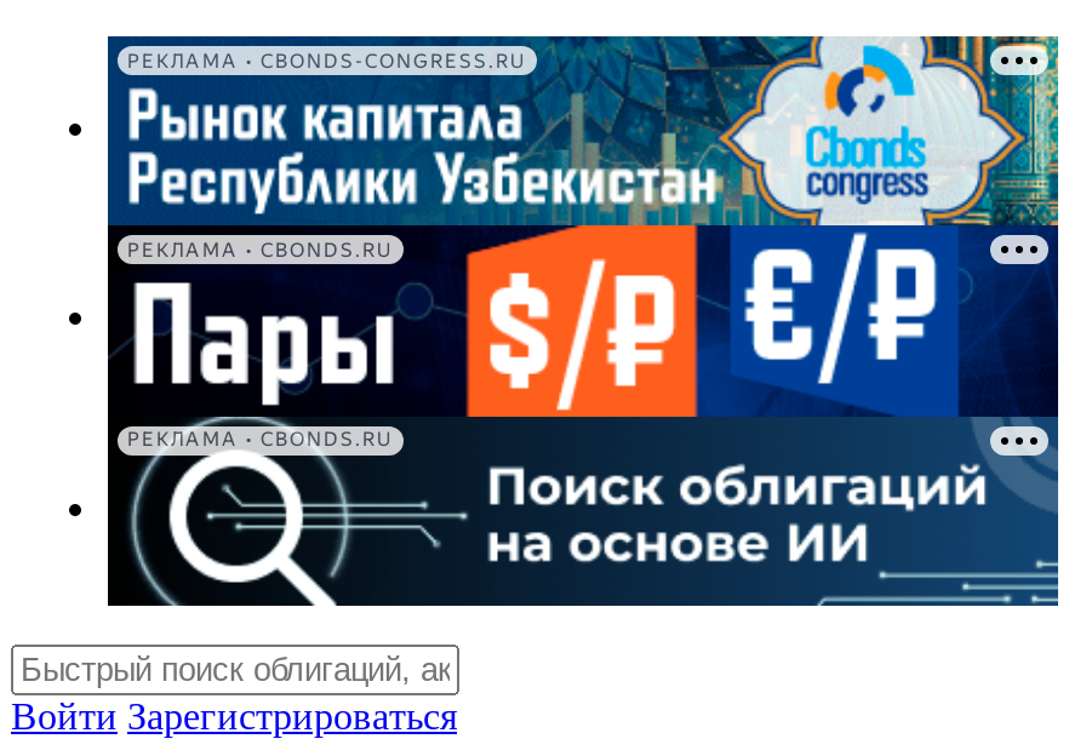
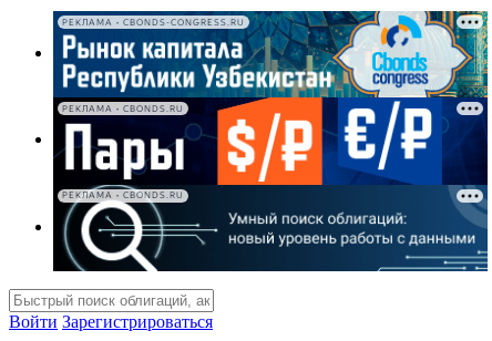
[486,463,1029,565] [image] -> [227,207,475,251] [image]

